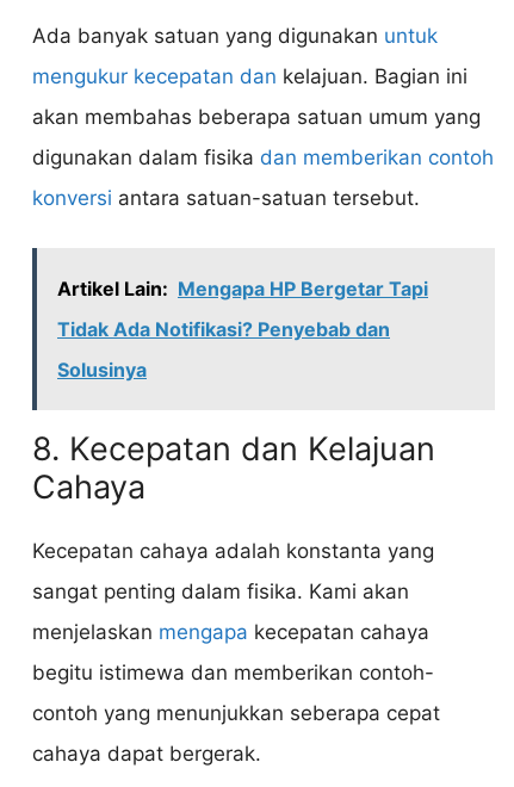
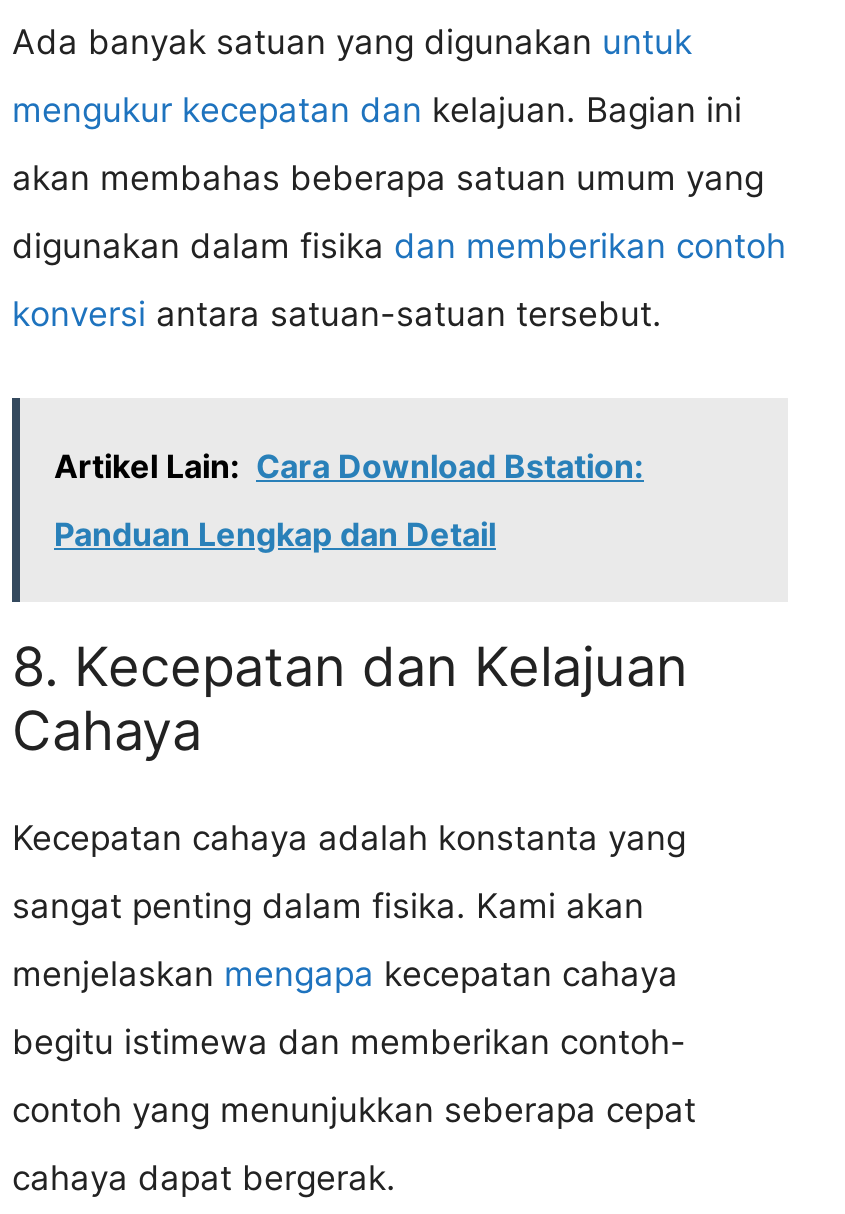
[57,277,428,382] Artikel Lain: Mengapa HP Bergetar Tapi | Tidak Ada Notifikasi? Penyebab dan | Solusinya -> [54,446,644,554] Artikel Lain: Cara Download Bstation: | Panduan Lengkap dan Detail

